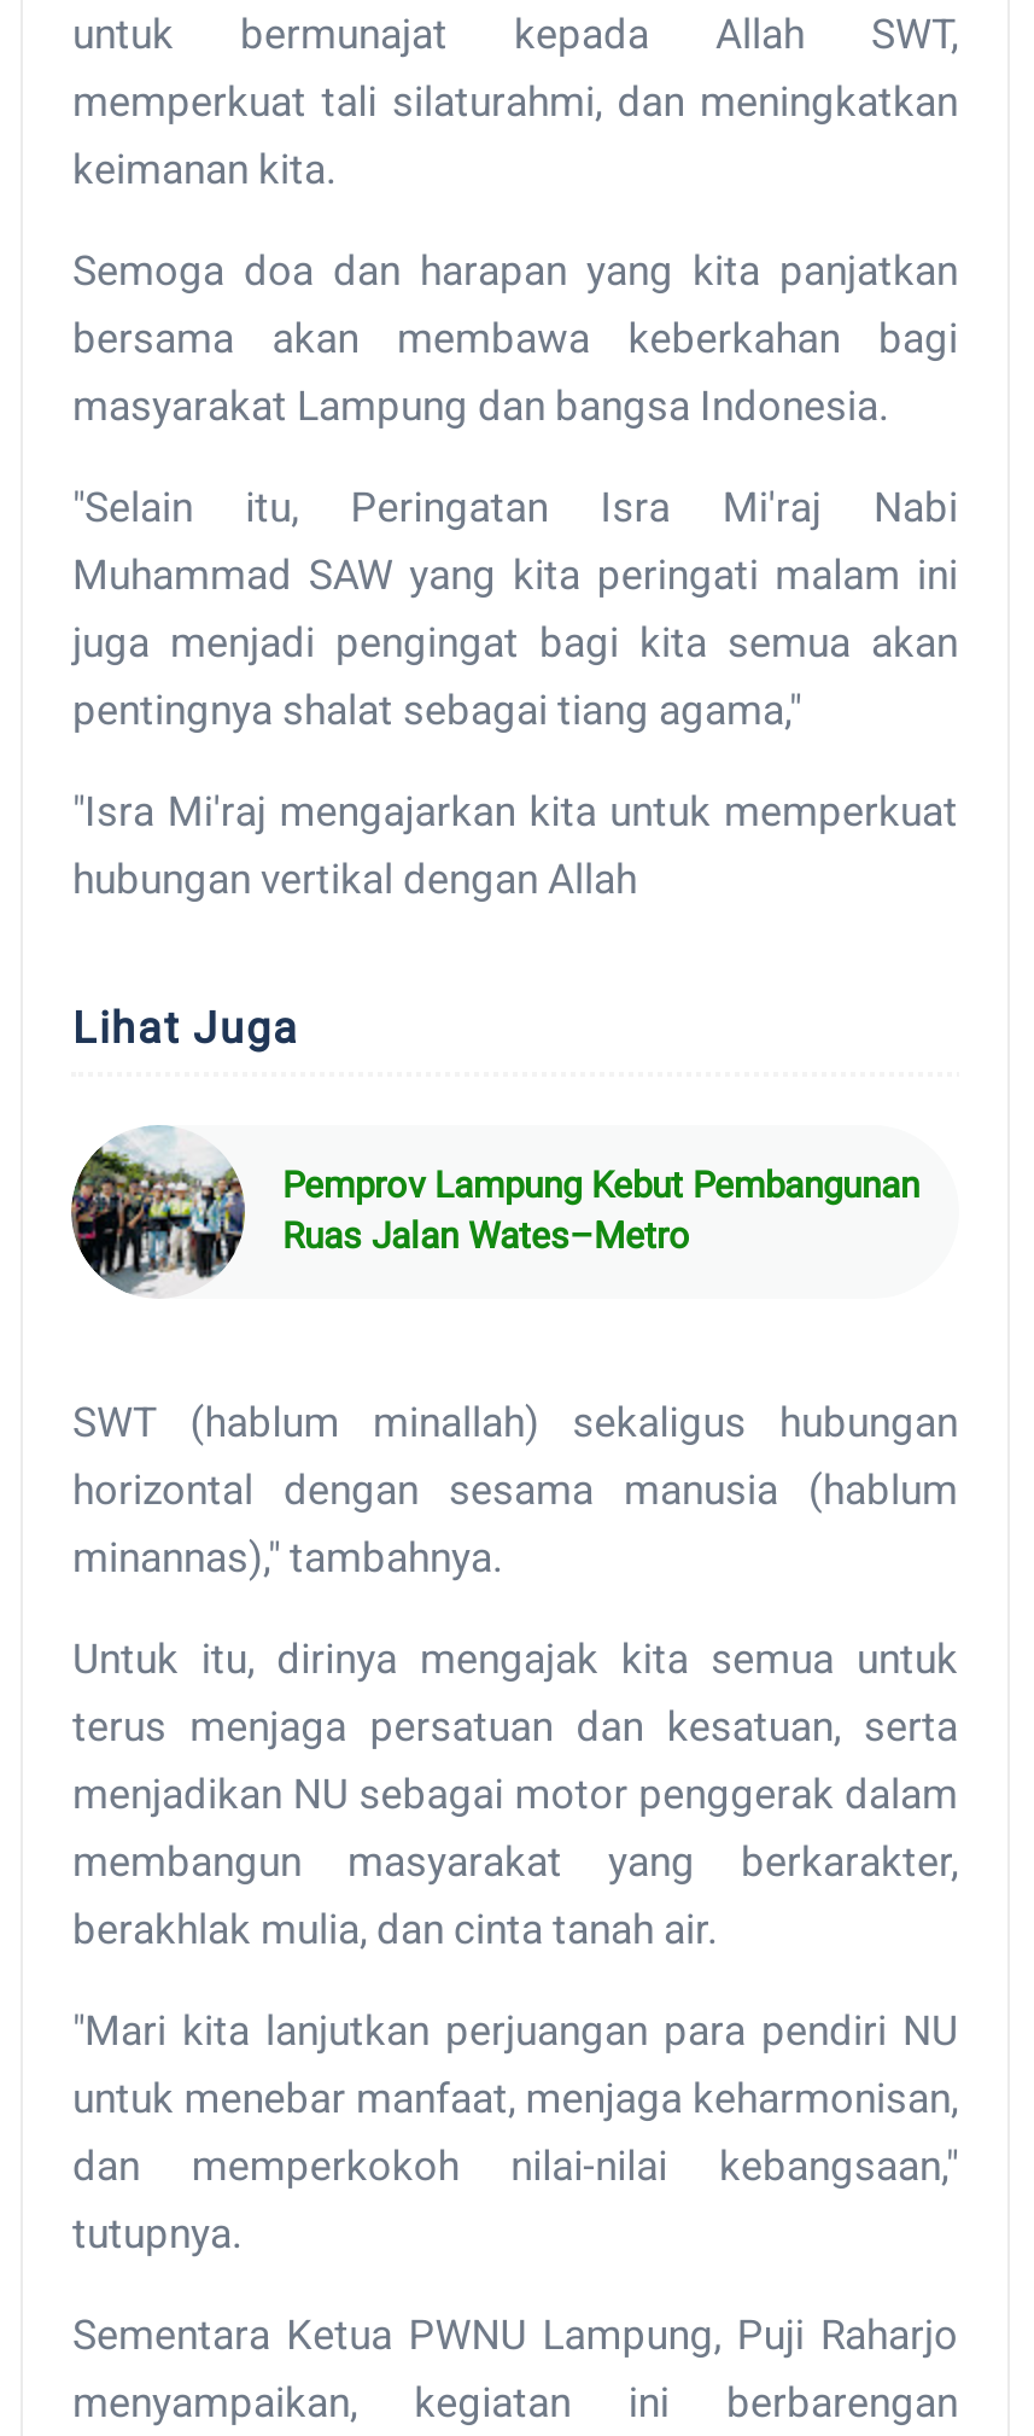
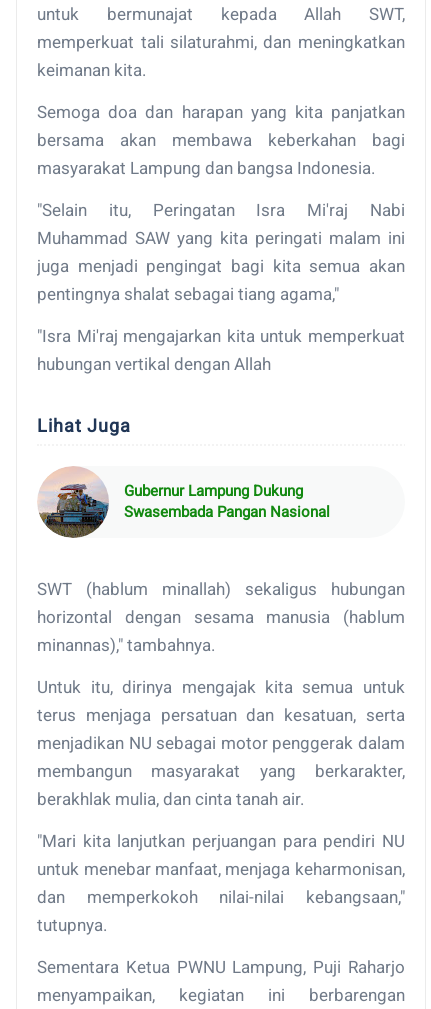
[69,1125,919,1299] [image] | Pemprov Lampung Kebut Pembangunan | Ruas Jalan Wates–Metro -> [37,466,330,539] [image] | Gubernur Lampung Dukung | Swasembada Pangan Nasional

